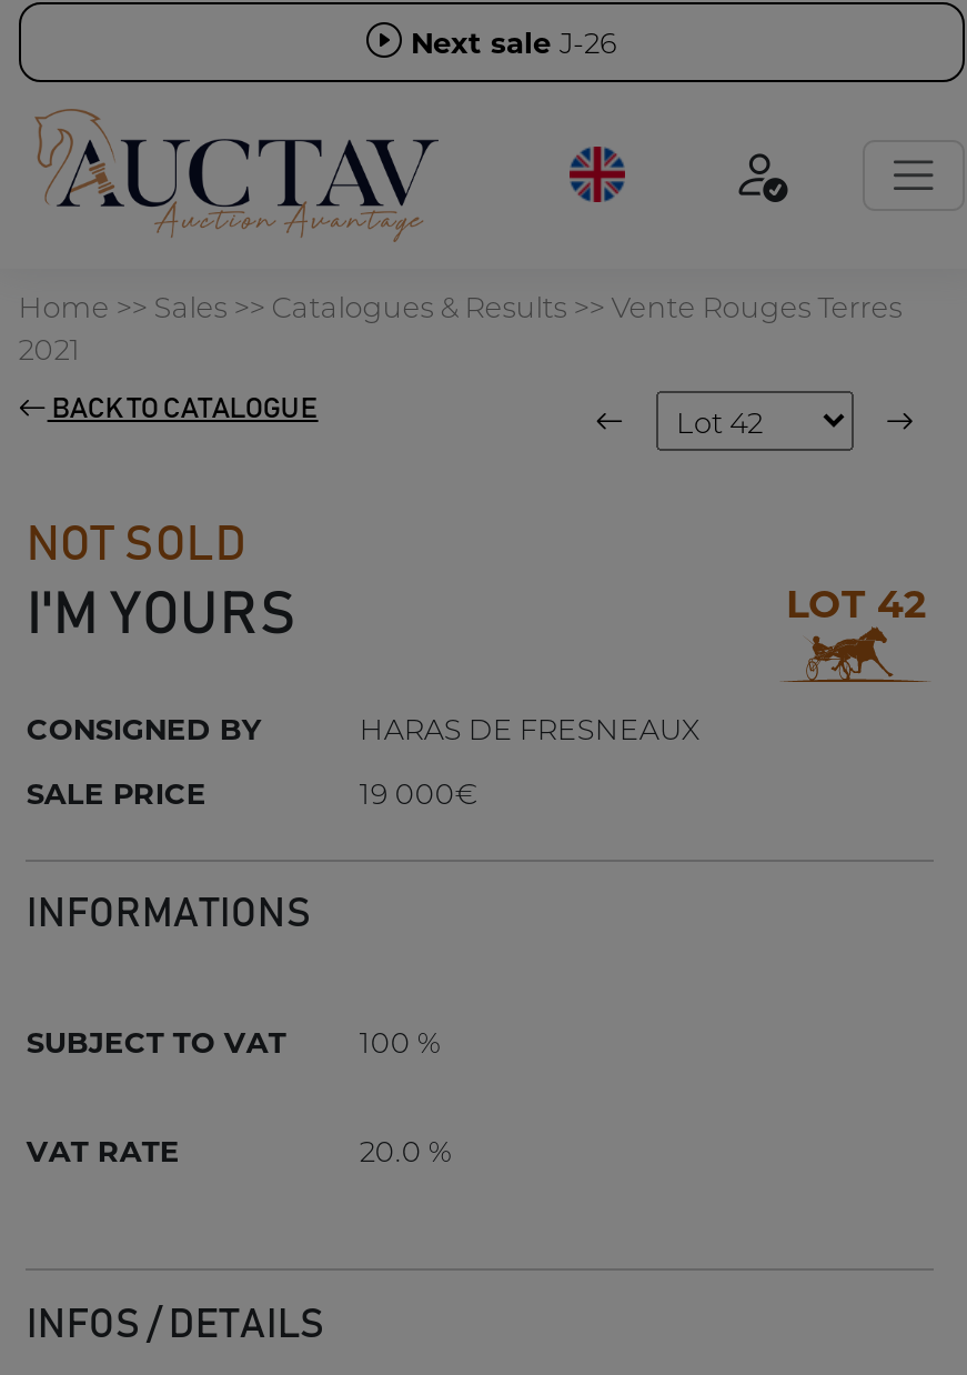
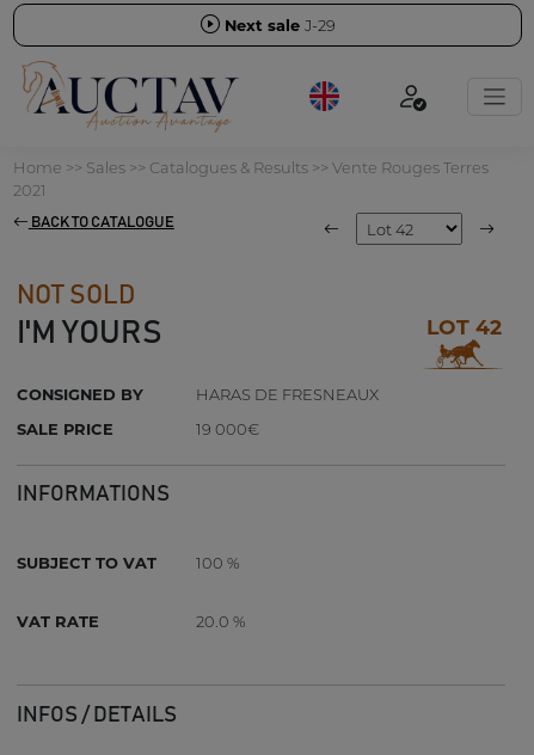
[411,25,617,60] Next sale J-26 -> [224,16,335,35] Next sale J-29

